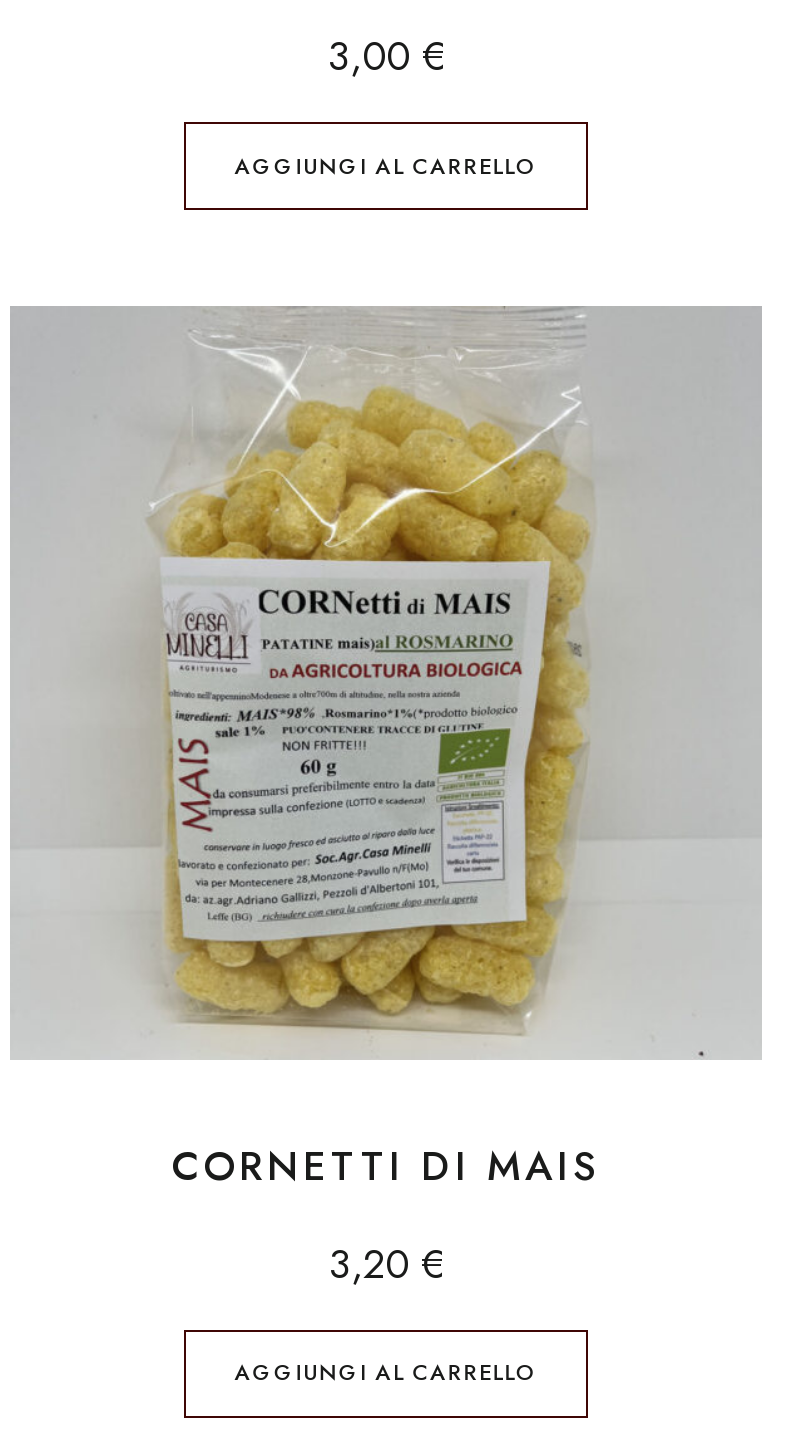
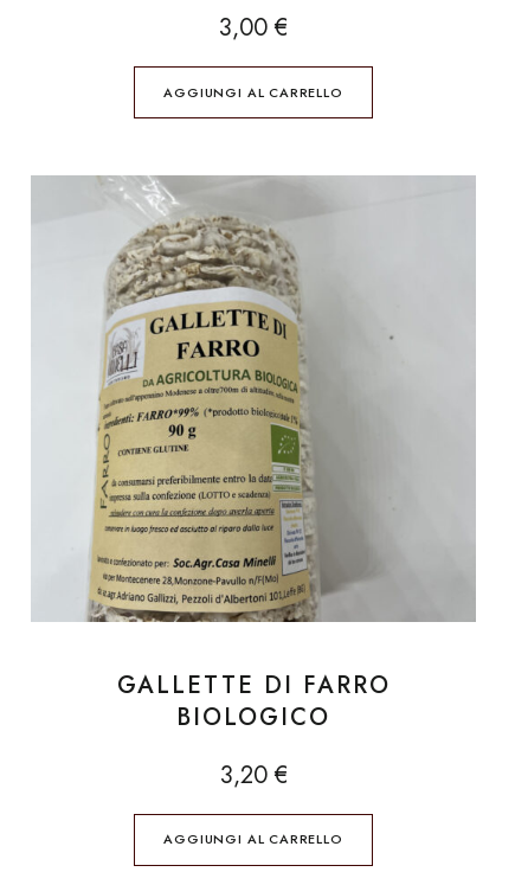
[12,310,756,1195] [image] | CORNETTI DI MAIS -> [33,178,475,734] [image] | GALLETTE DI FARRO | BIOLOGICO

